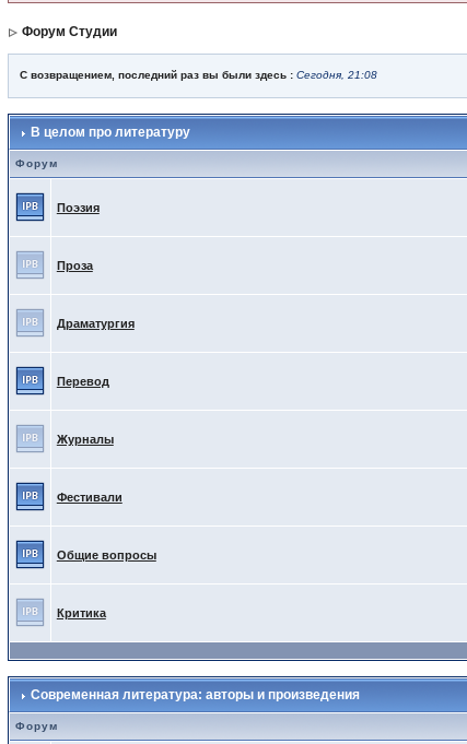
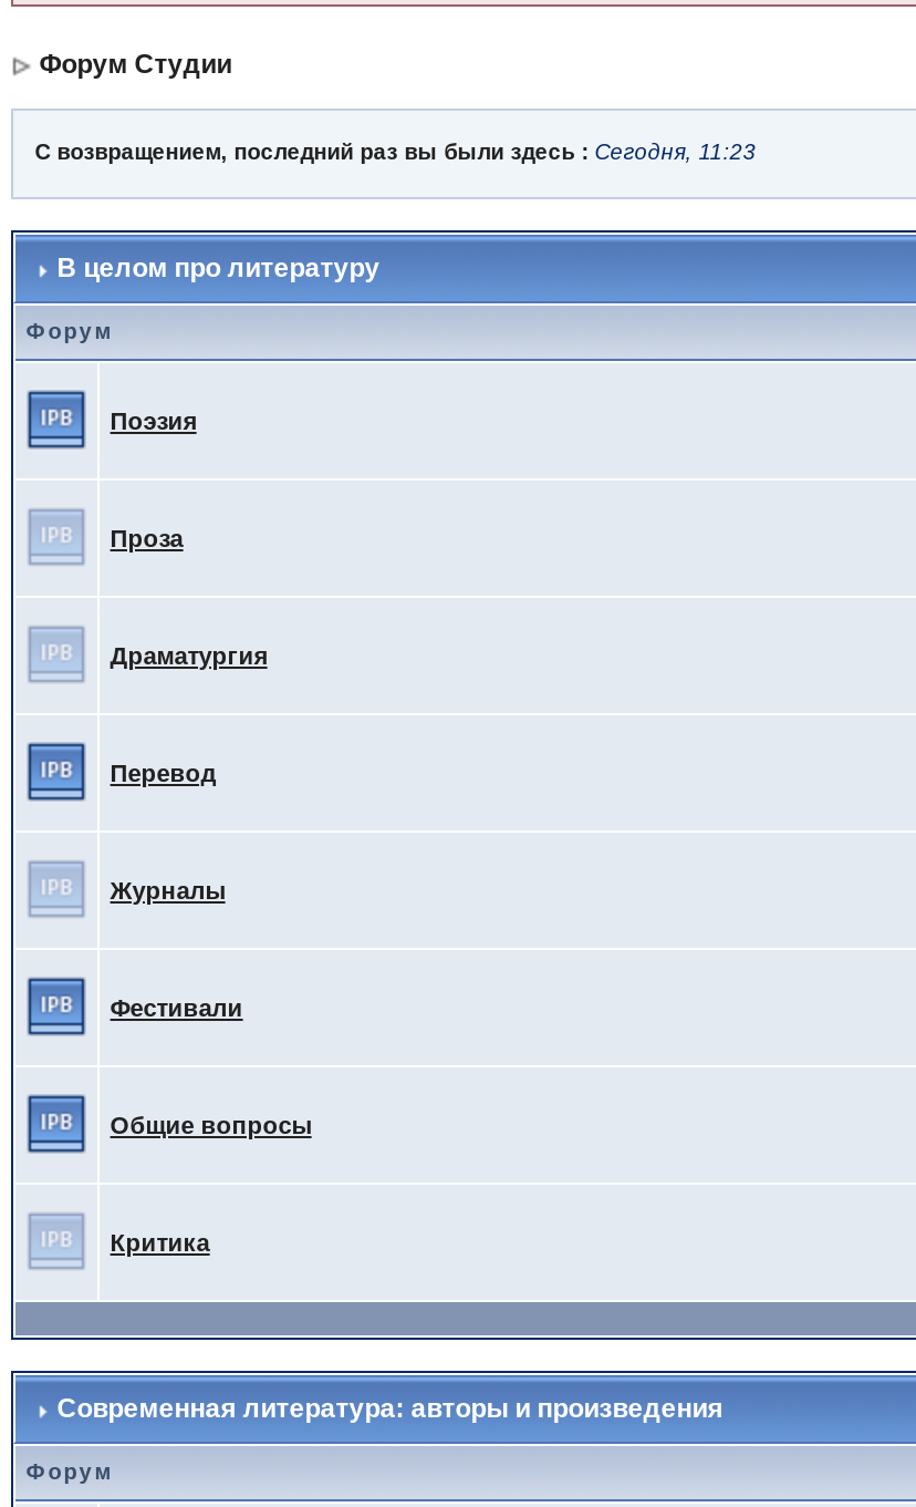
[19,69,377,81] С возвращением, последний раз вы были здесь : Сегодня, 21:08 -> [35,140,756,164] С возвращением, последний раз вы были здесь : Сегодня, 11:23

